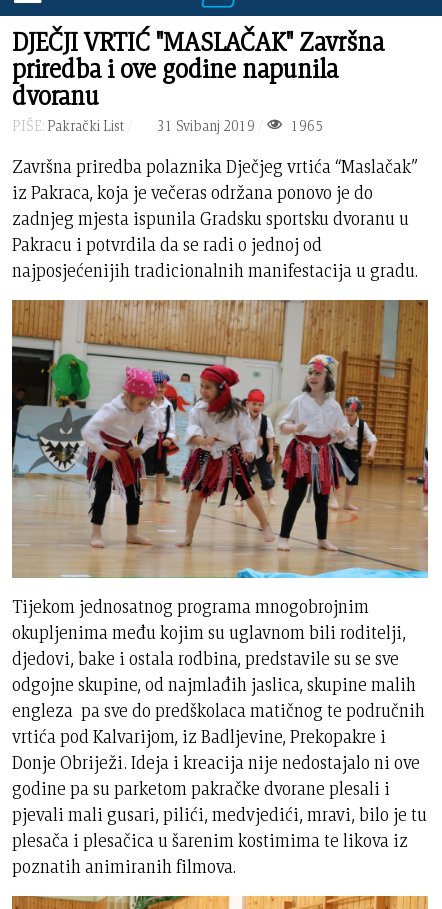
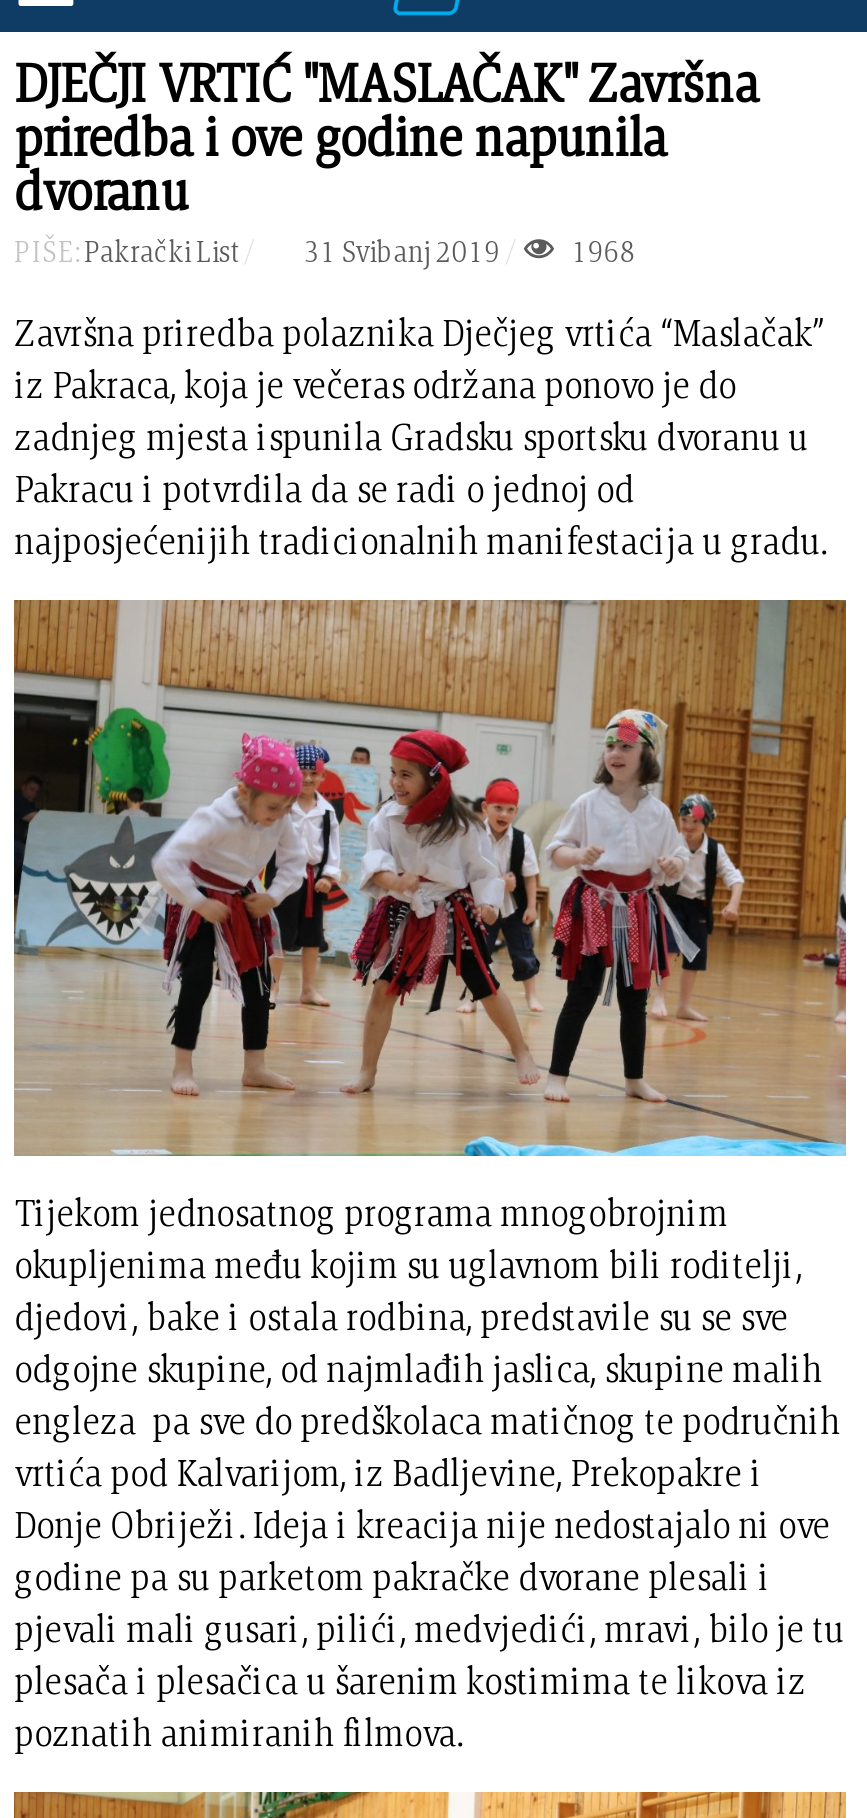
[288,116,323,135] 1965 -> [565,232,635,270] 1968

